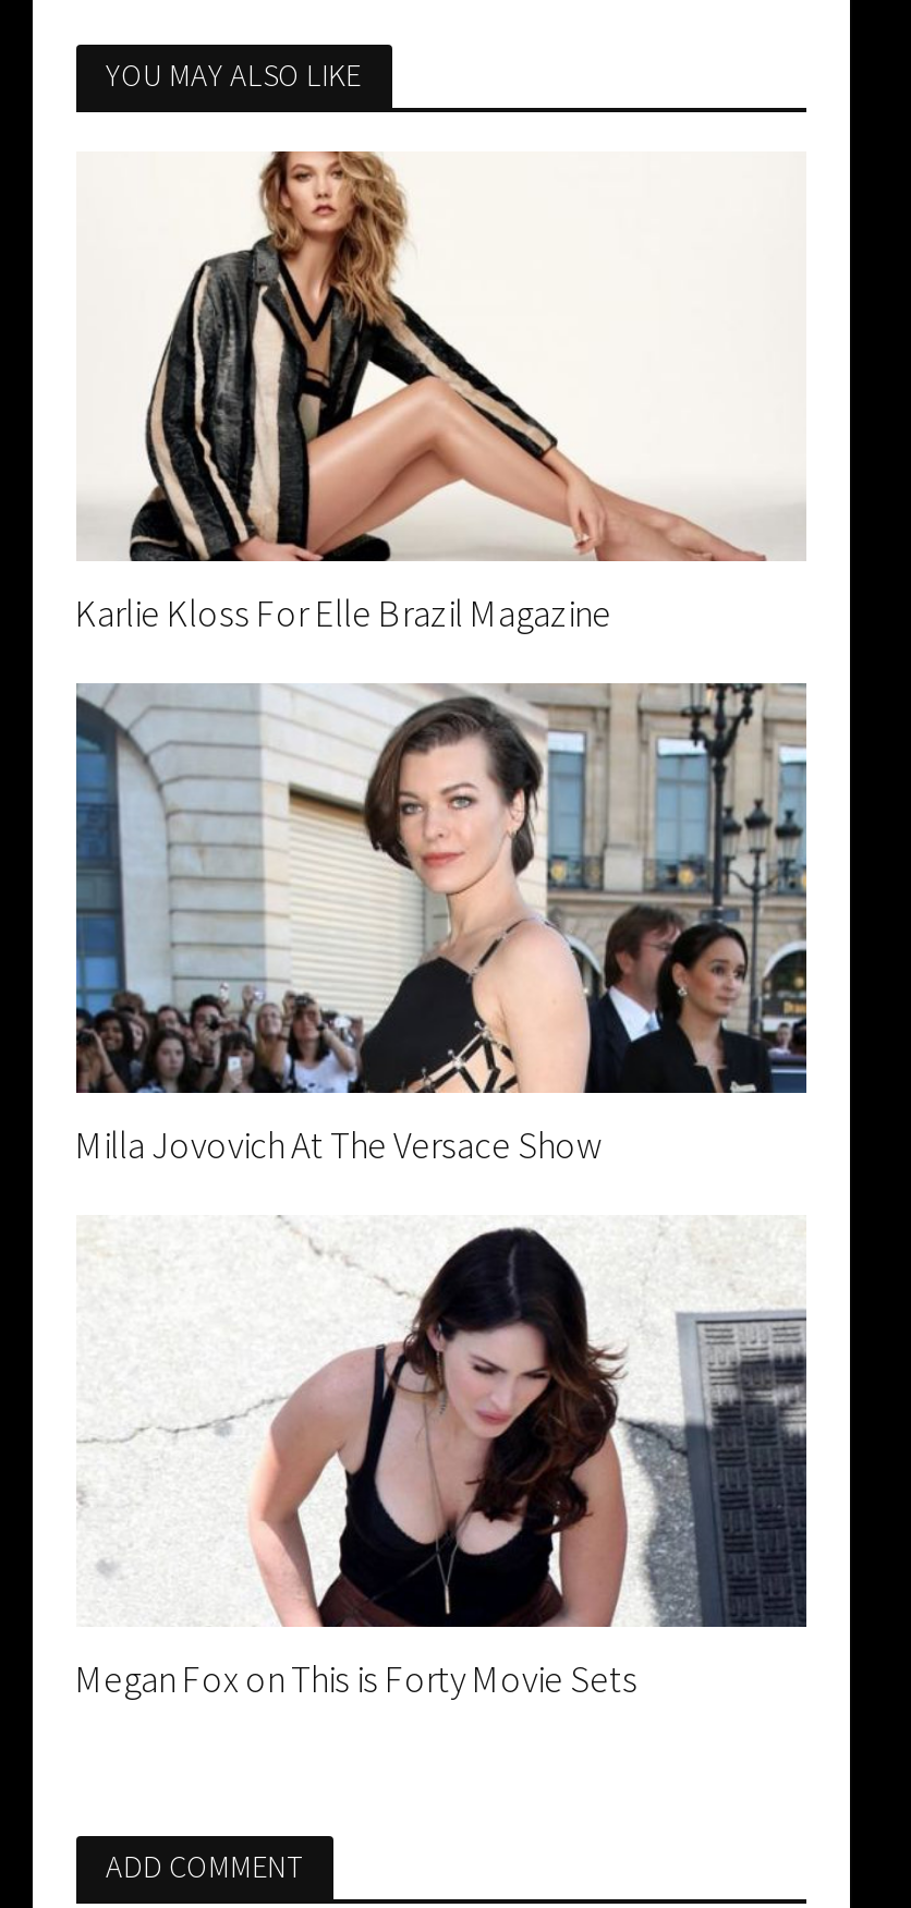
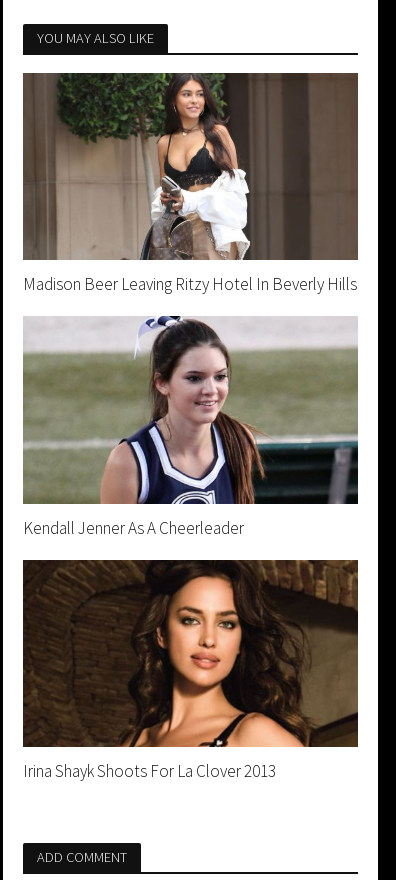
[75,149,806,637] [image] | Karlie Kloss For Elle Brazil Magazine -> [22,72,359,295] [image] | Madison Beer Leaving Ritzy Hotel In Beverly Hills
[74,681,809,1170] [image] | Milla Jovovich At The Versace Show -> [22,315,358,539] [image] | Kendall Jenner As A Cheerleader
[75,1217,809,1703] [image] | Megan Fox on This is Forty Movie Sets -> [22,559,359,782] [image] | Irina Shayk Shoots For La Clover 2013

